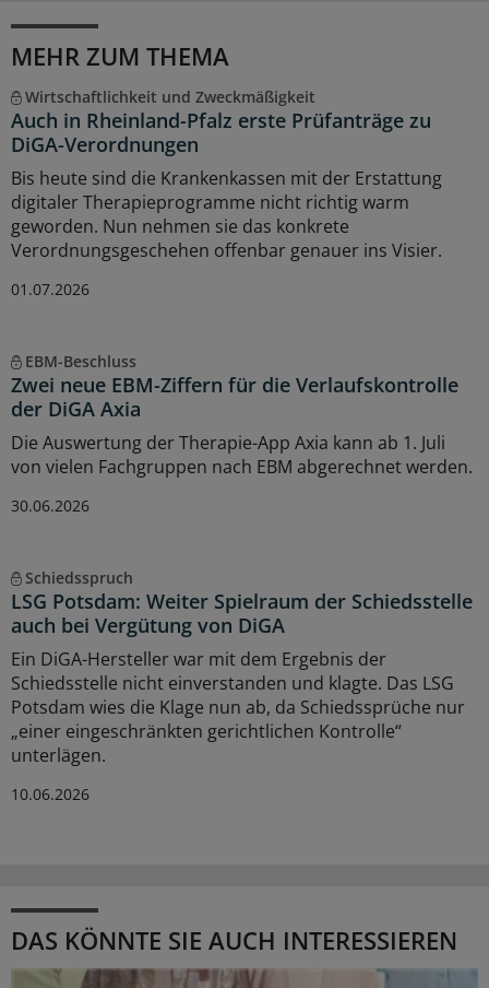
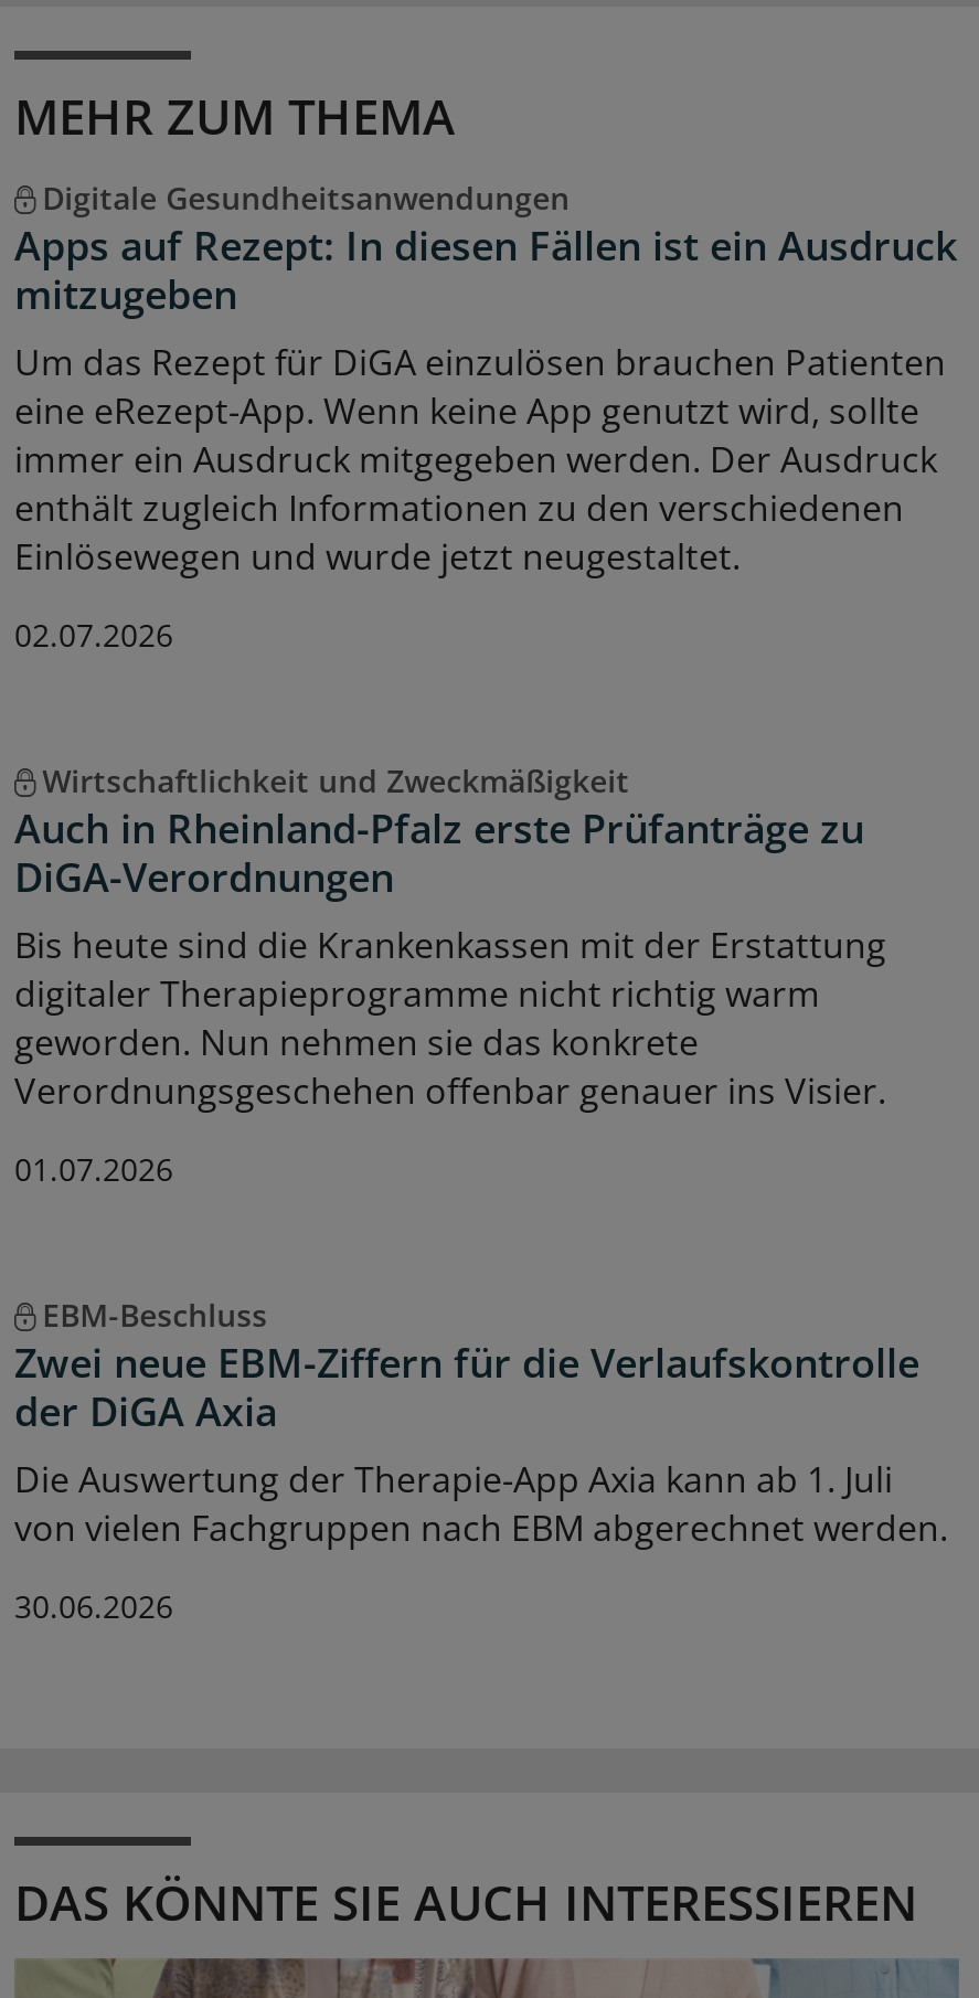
none -> [14,176,957,655] Digitale Gesundheitsanwendungen | Apps auf Rezept: In diesen Fällen ist ein Ausdruck | mitzugeben | Um das Rezept für DiGA einzulösen brauchen Patienten | eine eRezept-App. Wenn keine App genutzt wird, sollte | immer ein Ausdruck mitgegeben werden. Der Ausdruck | enthält zugleich Informationen zu den verschiedenen | Einlösewegen und wurde jetzt neugestaltet. | 02.07.2026
moved [11,86,473,515] -> [14,759,948,1626]: Wirtschaftlichkeit und Zweckmäßigkeit | Auch in Rheinland-Pfalz erste Prüfanträge zu | DiGA-Verordnungen | ... | von vielen Fachgruppen nach EBM abgerechnet werden. | 30.06.2026
[11,567,473,804] Schiedsspruch | LSG Potsdam: Weiter Spielraum der Schiedsstelle | auch bei Vergütung von DiGA | Ein DiGA-Hersteller war mit dem Ergebnis der | Schiedsstelle nicht einverstanden und klagte. Das LSG | Potsdam wies die Klage nun ab, da Schiedssprüche nur | „einer eingeschränkten gerichtlichen Kontrolle“ | unterlägen. | 10.06.2026 -> none

